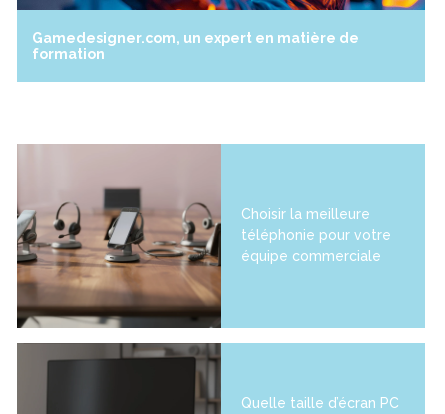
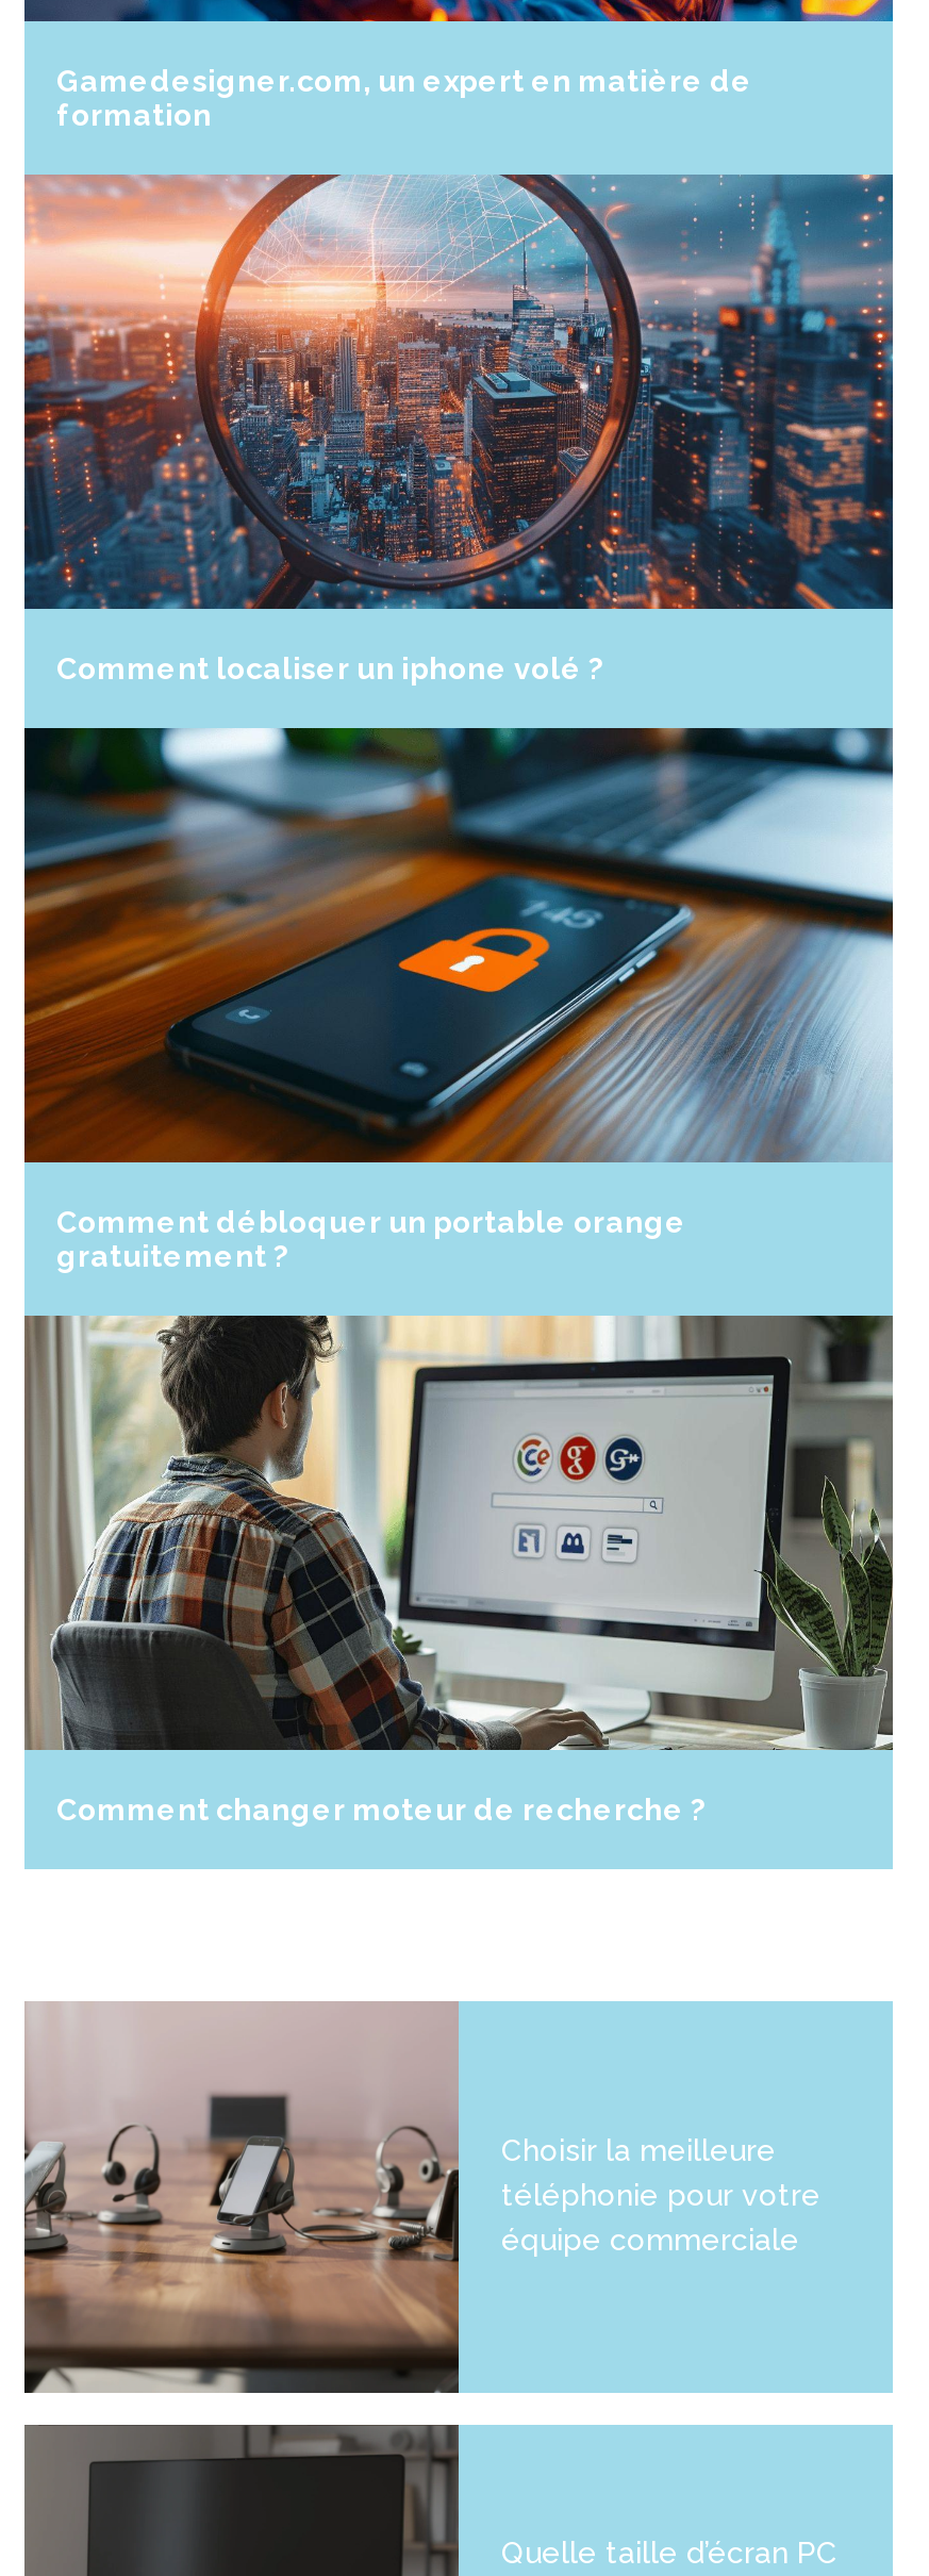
none -> [24,172,895,1190] [image] | Comment localiser un iphone volé ?
none -> [27,1205,895,1752] [image] | Comment débloquer un portable orange | gratuitement ?
none -> [56,1793,706,1827] Comment changer moteur de recherche ?

